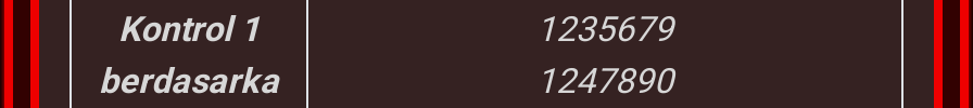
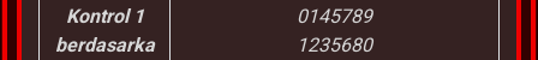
[536,9,673,50] 1235679 -> [297,5,372,28] 0145789
[536,60,673,102] 1247890 -> [297,34,372,56] 1235680

